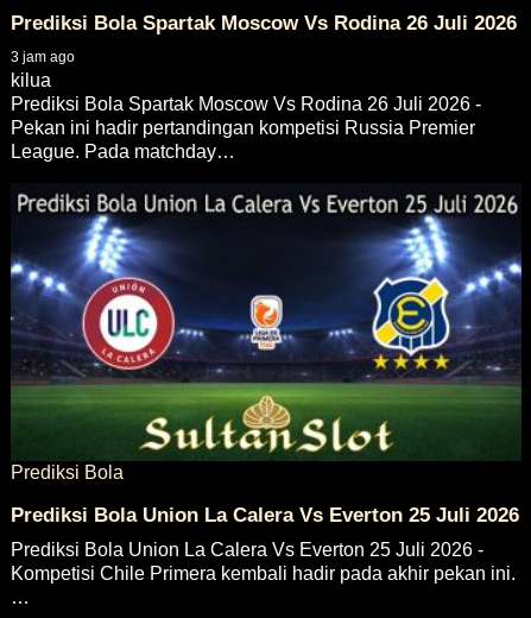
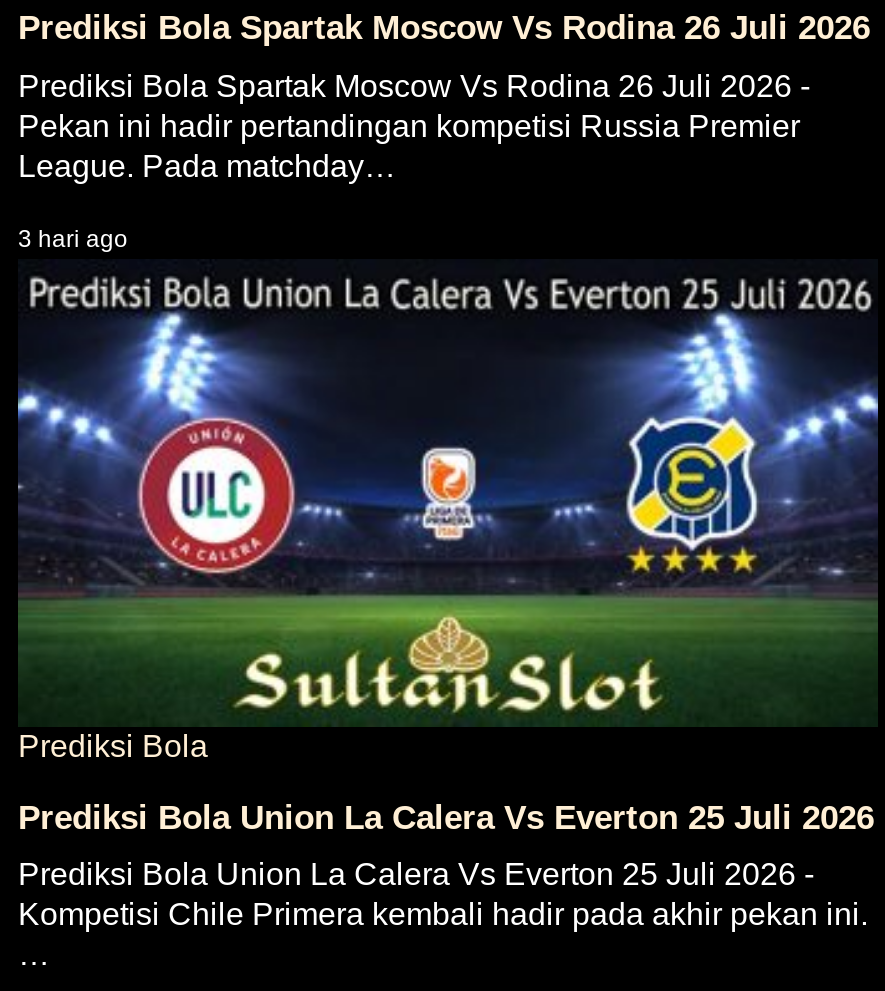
[11,49,75,91] 3 jam ago | kilua -> none
moved [11,94,481,162] -> [18,69,810,183]: Prediksi Bola Spartak Moscow Vs Rodina 26 Juli 2026 - | Pekan ini hadir pertandingan kompetisi Russia Premier | League. Pada matchday…
none -> [18,225,128,253] 3 hari ago

